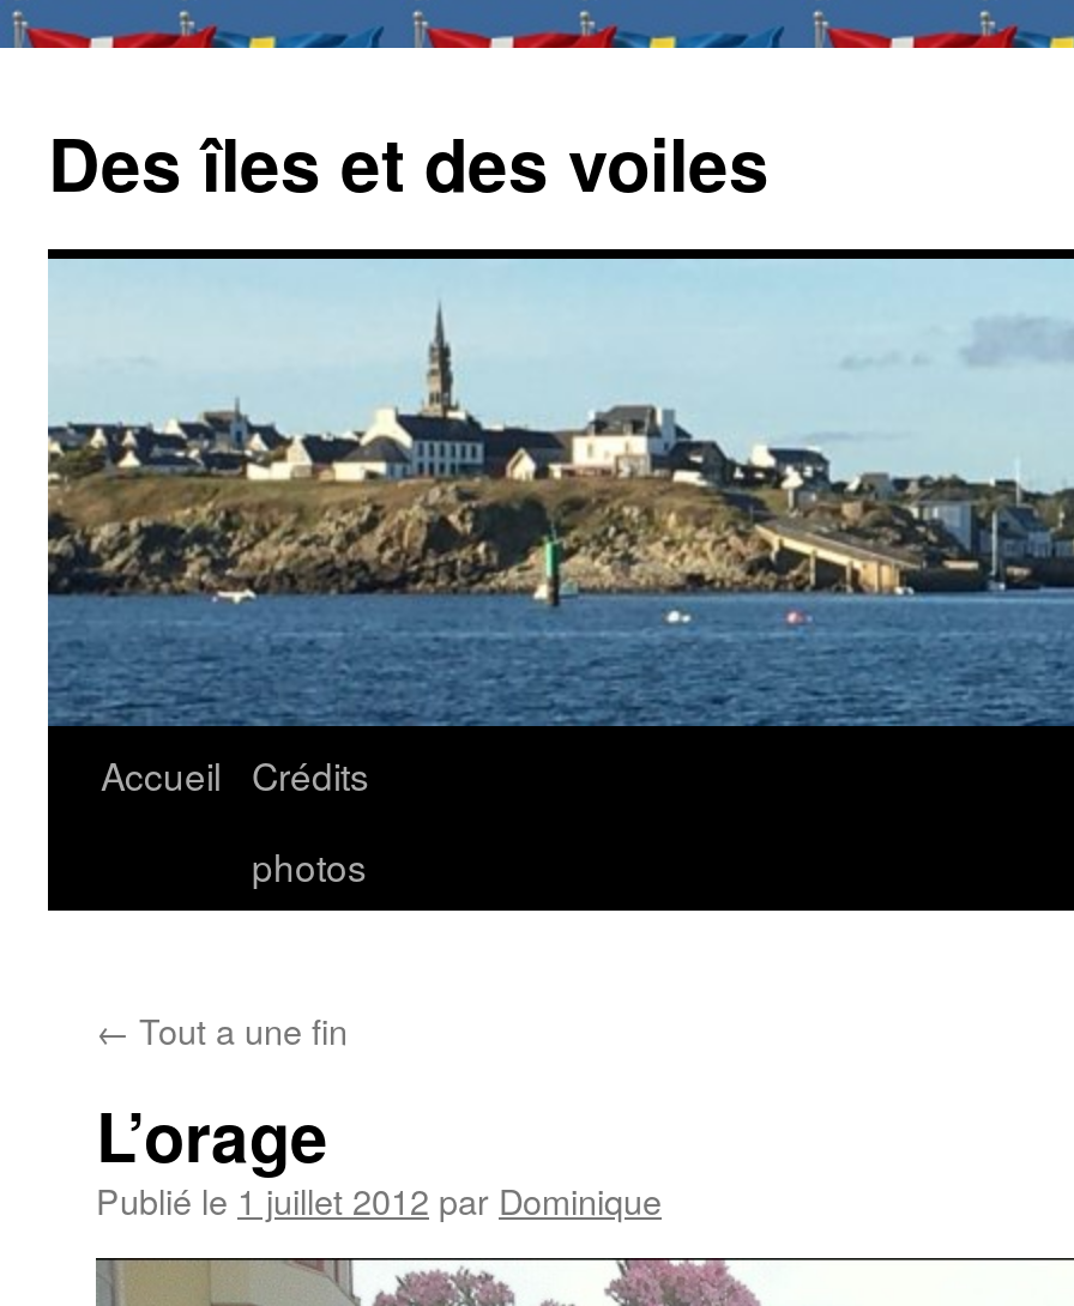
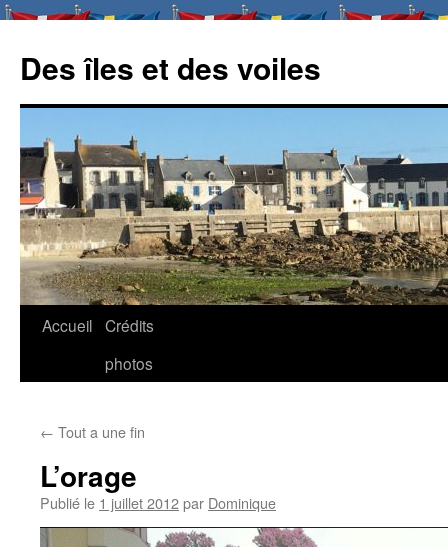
[46,259,1067,728] [image] -> [19,108,445,306] [image]

